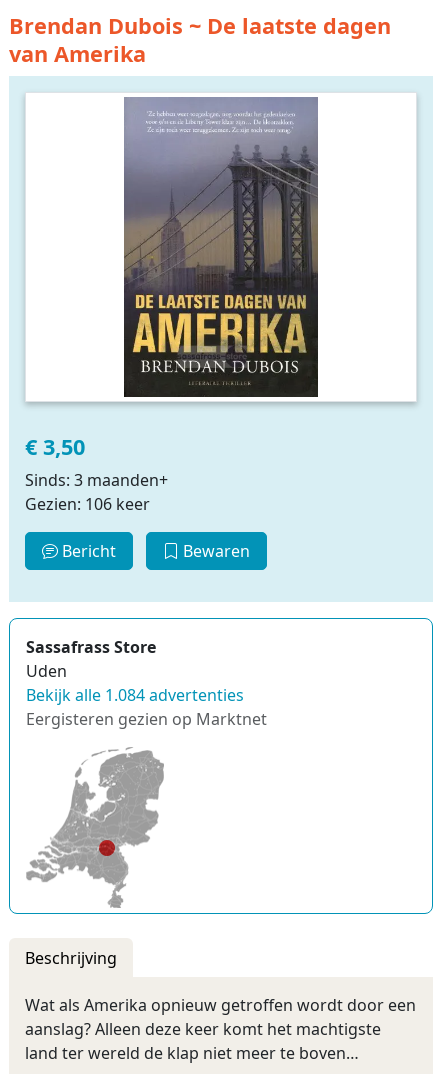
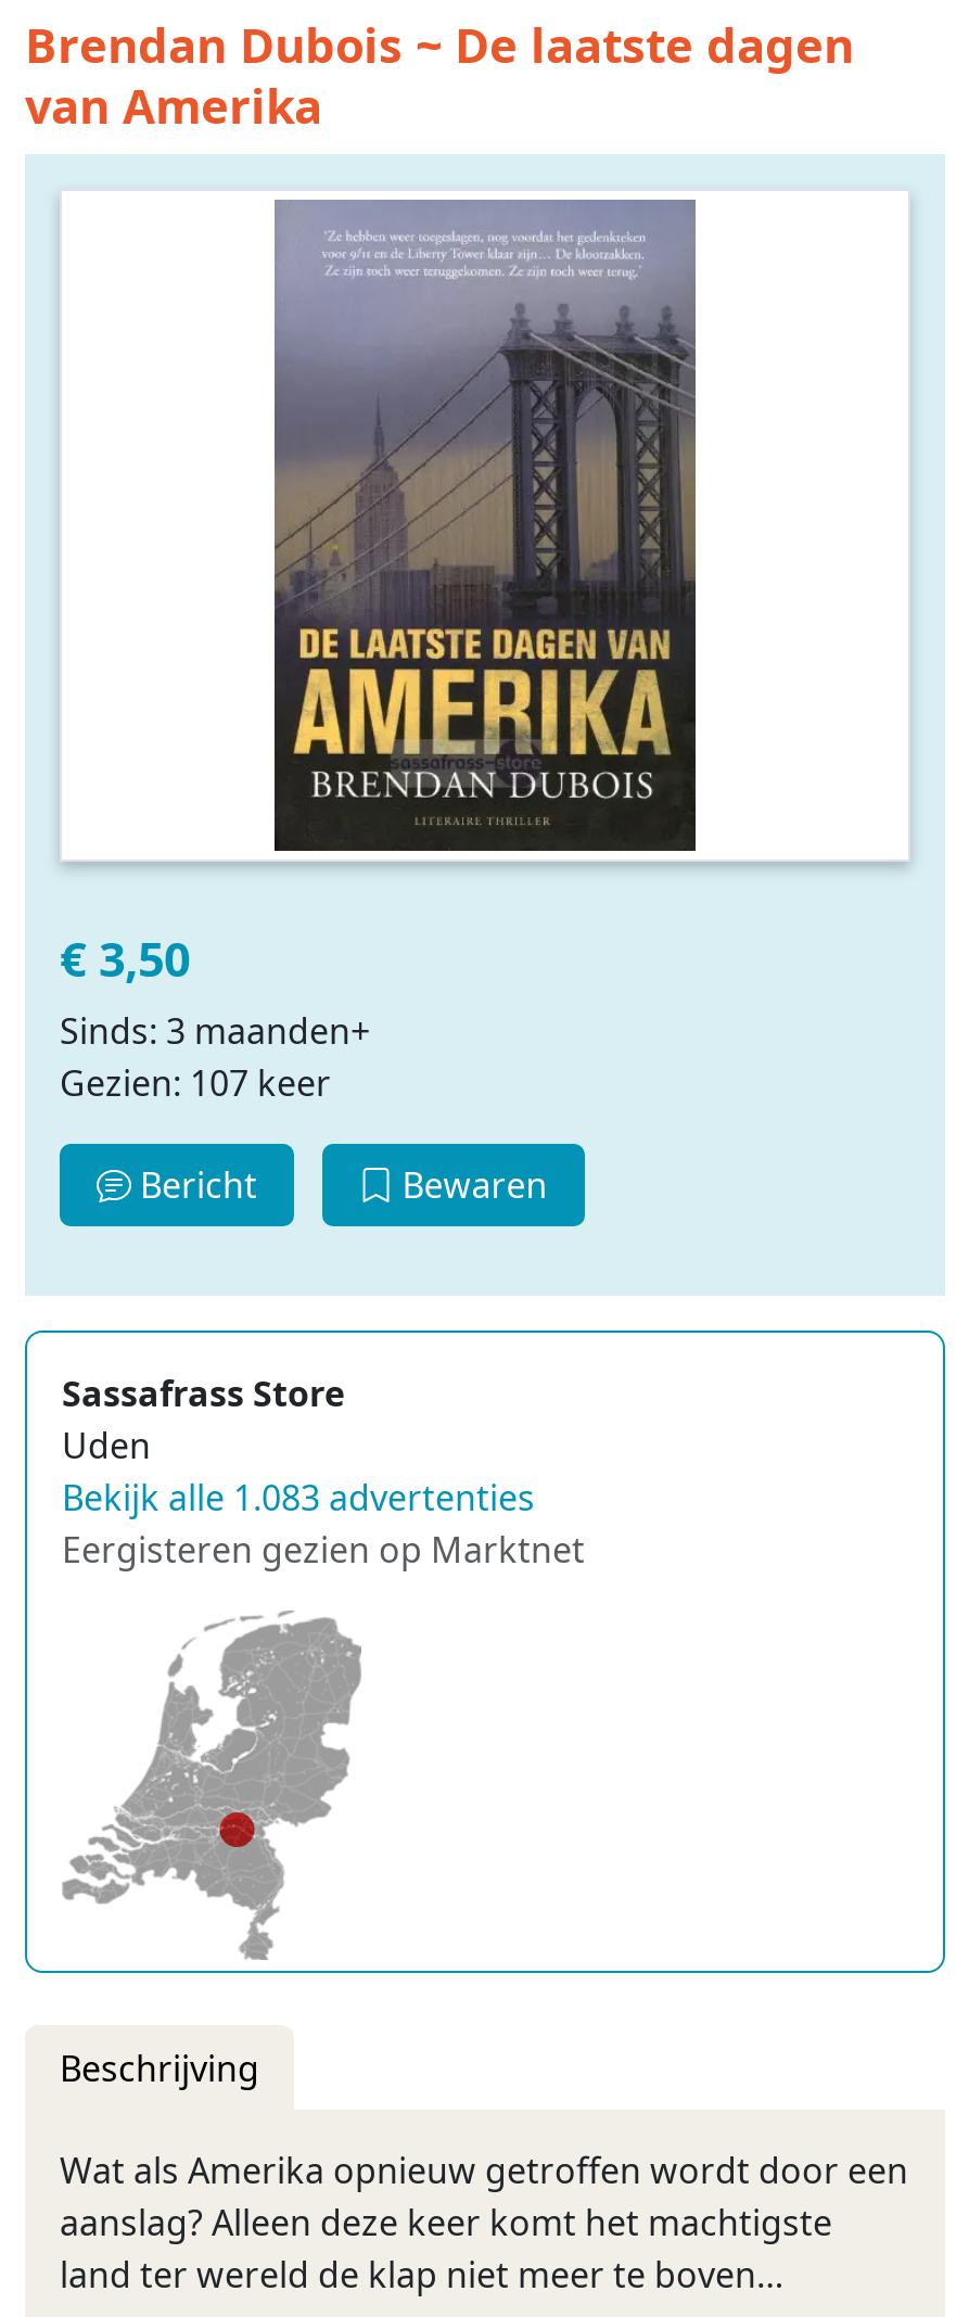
[25,493,150,515] Gezien: 106 keer -> [60,1059,331,1107] Gezien: 107 keer
[26,684,244,706] Bekijk alle 1.084 advertenties -> [62,1474,535,1522] Bekijk alle 1.083 advertenties

